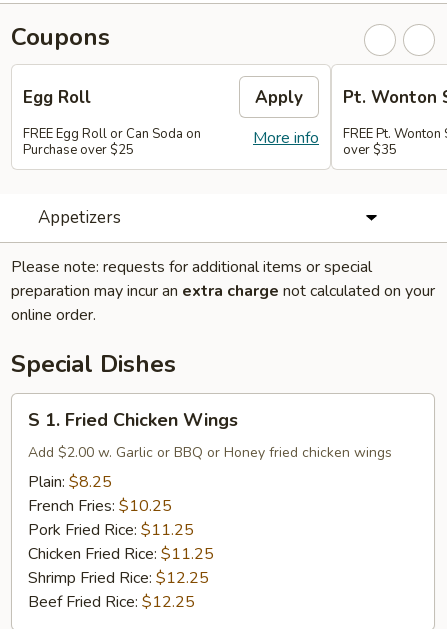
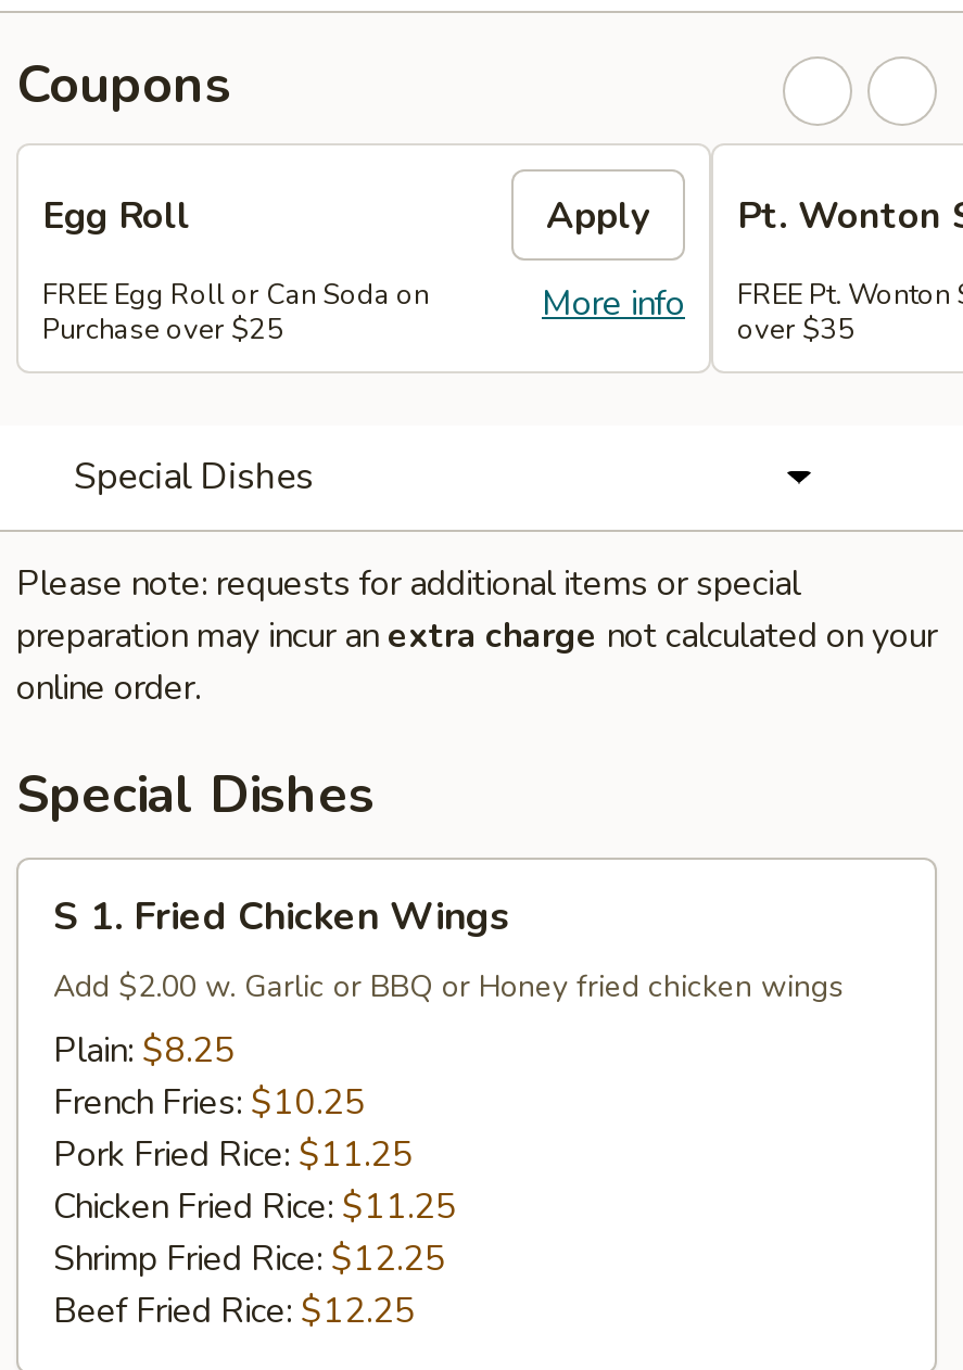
[38,206,121,229] Appetizers -> [74,452,313,502] Special Dishes

